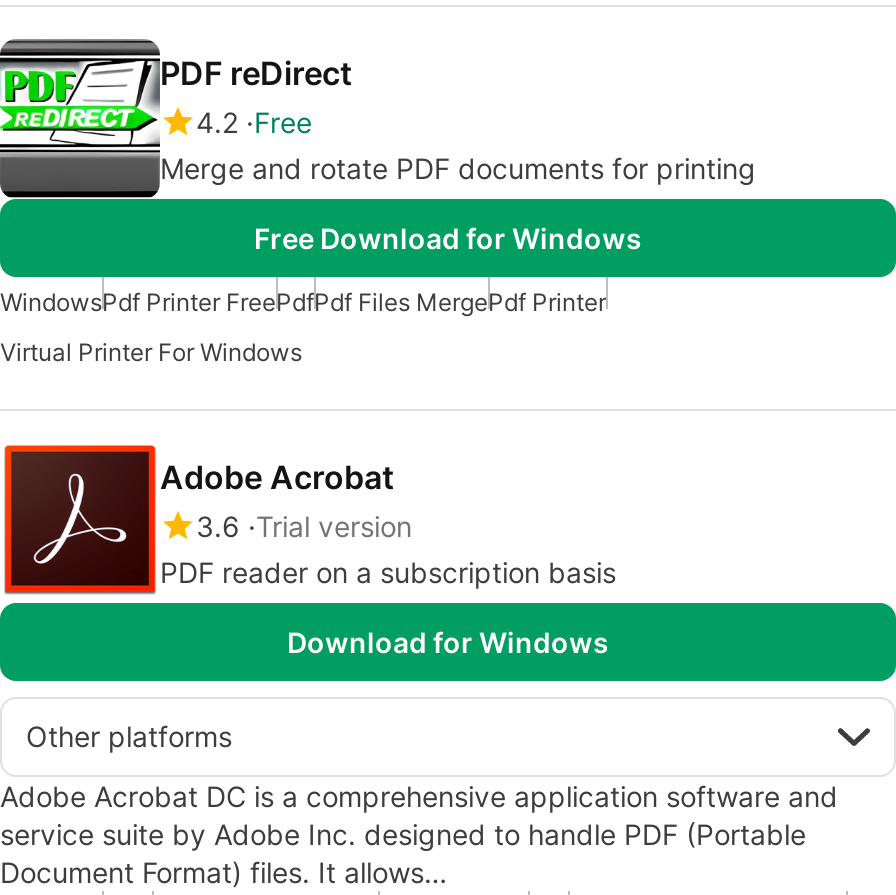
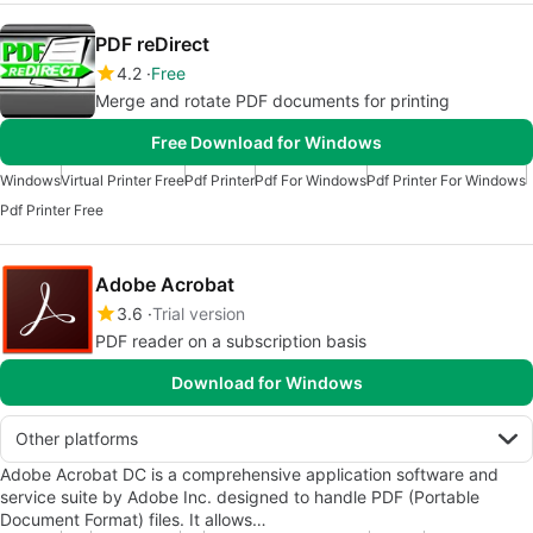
[0,287,606,317] WindowsPdf Printer FreePdfPdf Files MergePdf Printer -> [0,172,526,189] WindowsVirtual Printer FreePdf PrinterPdf For WindowsPdf Printer For Windows
[0,337,302,367] Virtual Printer For Windows -> [0,201,104,219] Pdf Printer Free

